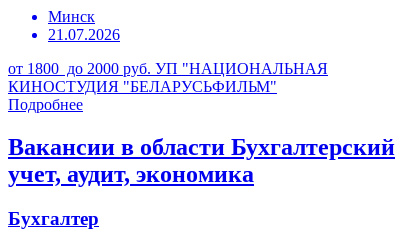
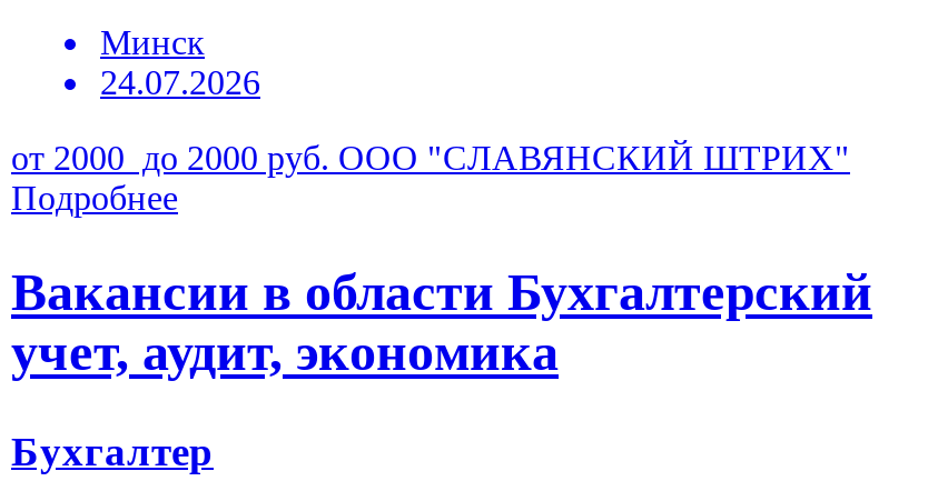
[48,26,120,43] 21.07.2026 -> [100,64,260,102] 24.07.2026
[8,60,328,95] от 1800 до 2000 руб. УП "НАЦИОНАЛЬНАЯ | КИНОСТУДИЯ "БЕЛАРУСЬФИЛЬМ" -> [11,139,850,177] от 2000 до 2000 руб. ООО "СЛАВЯНСКИЙ ШТРИХ"

